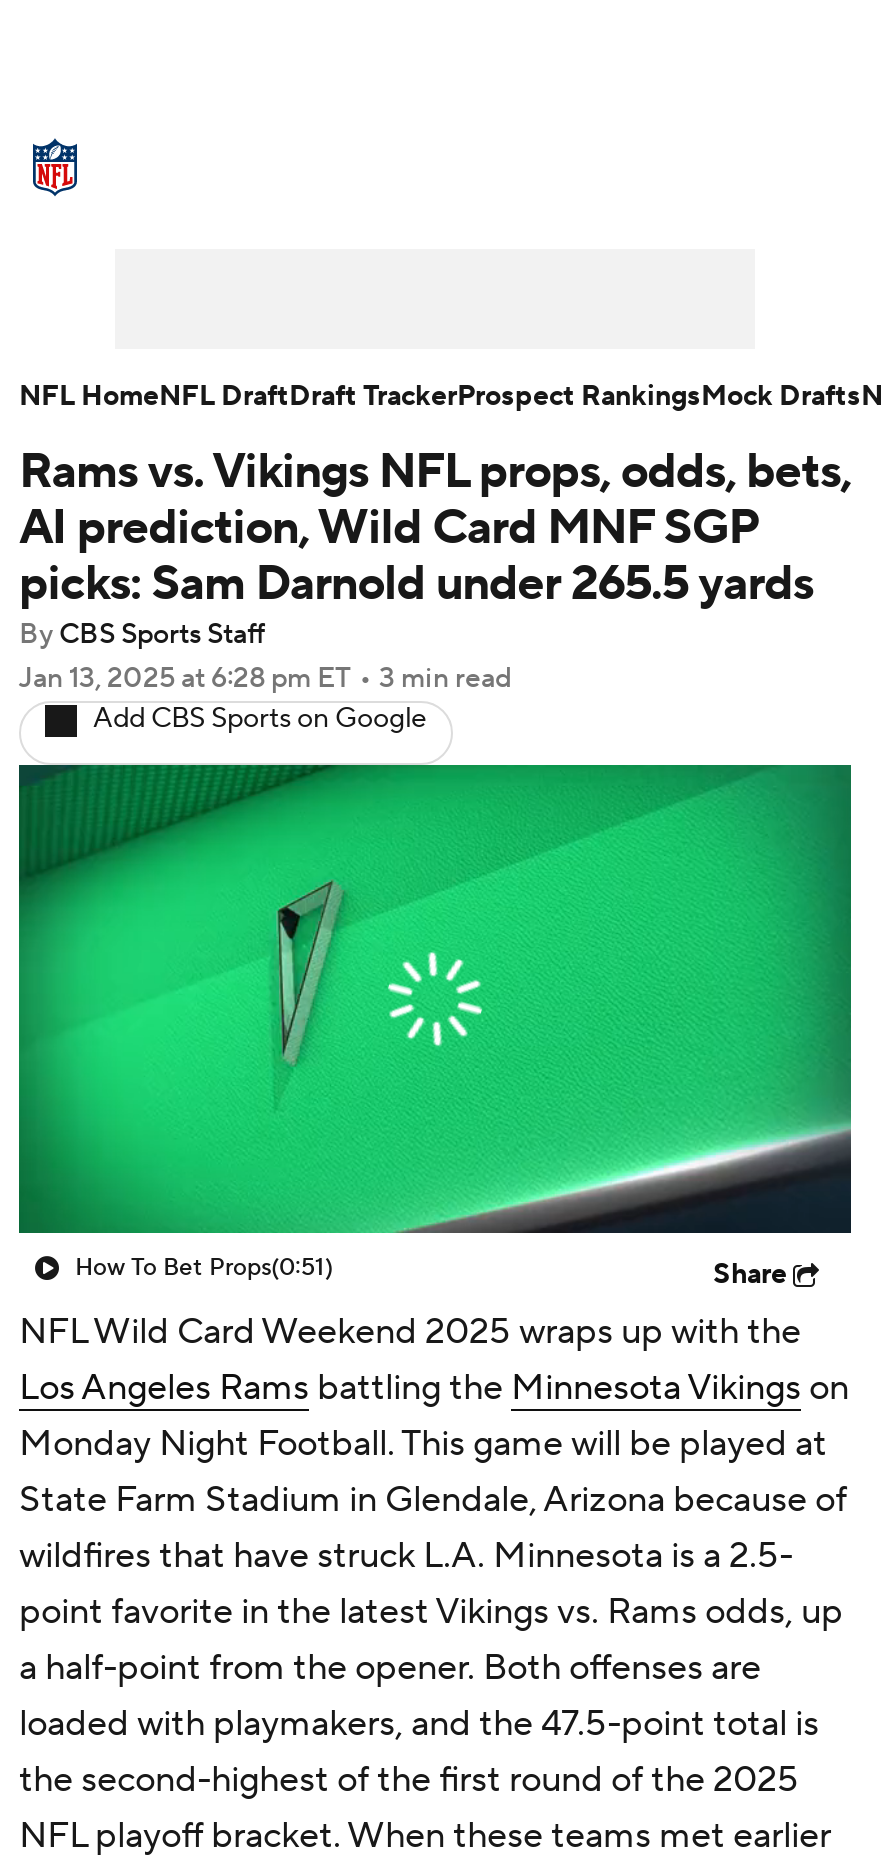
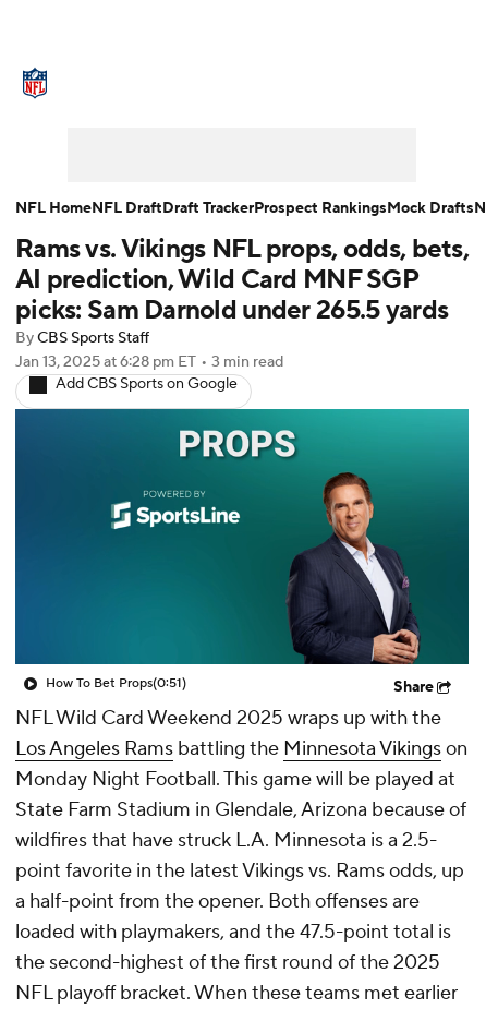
[19,763,853,1233] [image] -> [15,408,470,664] [image]

